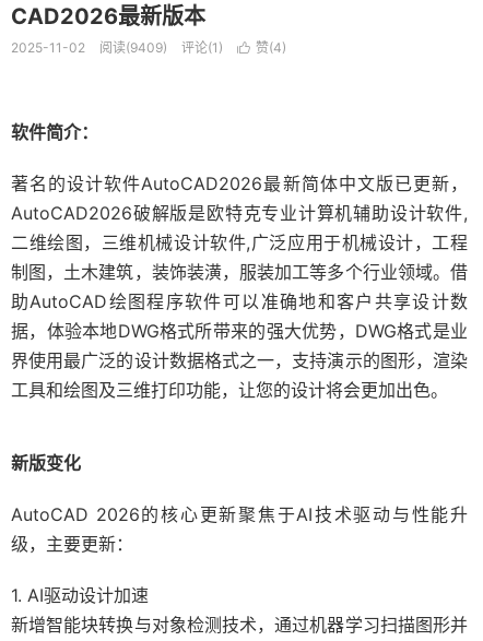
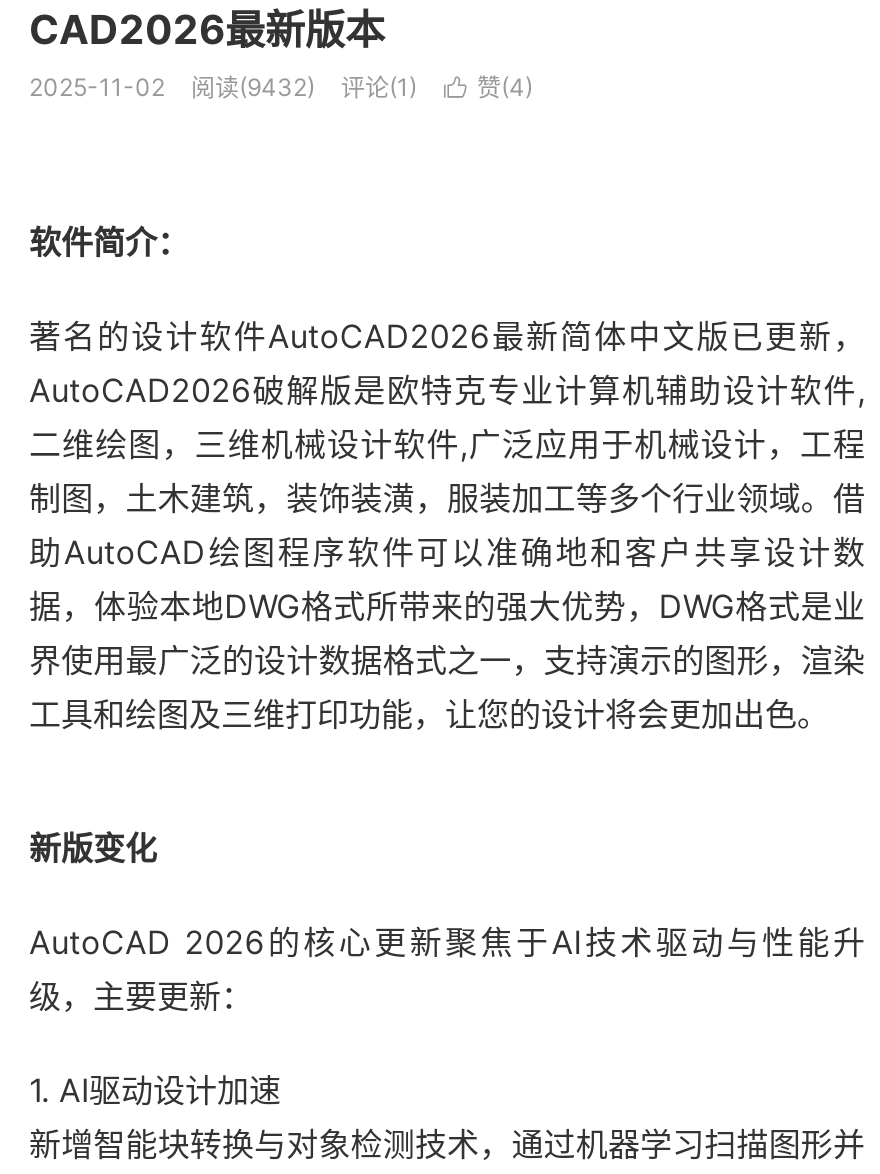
[99,39,167,56] 阅读(9409) -> [191,72,315,102] 阅读(9432)

